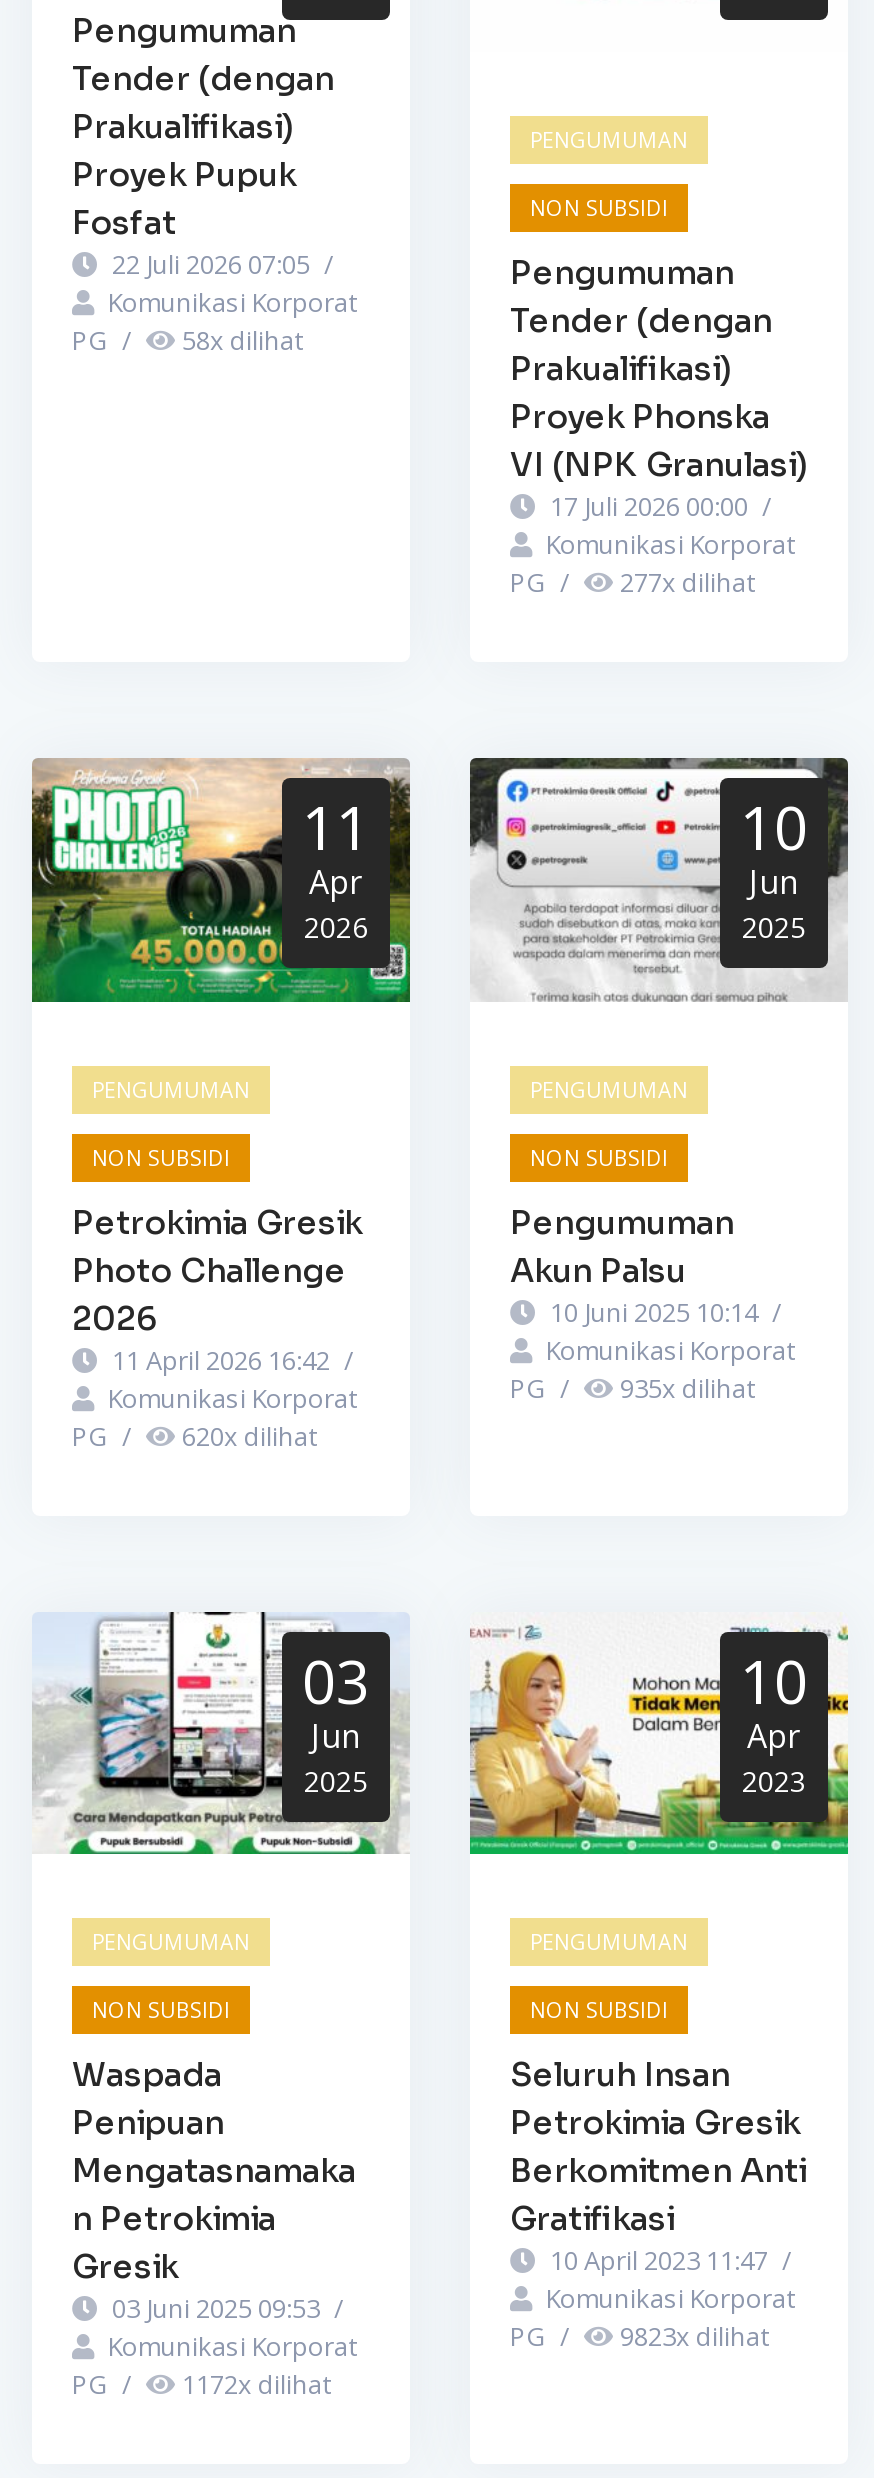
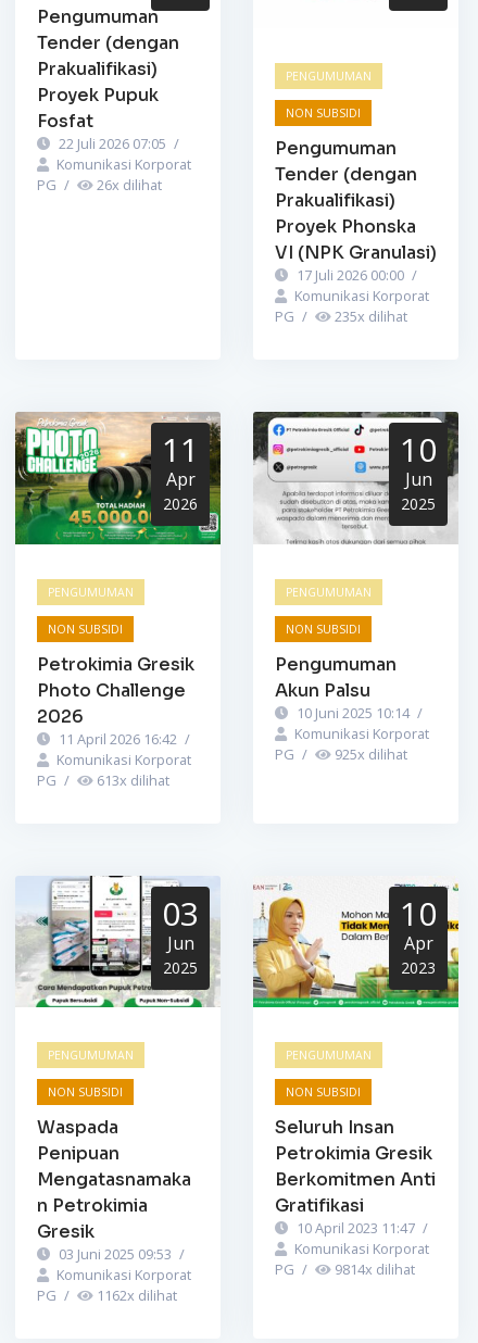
[72,322,302,358] PG / 58x dilihat -> [37,175,162,194] PG / 26x dilihat
[510,564,754,600] PG / 277x dilihat -> [275,307,407,326] PG / 235x dilihat
[510,1370,754,1406] PG / 935x dilihat -> [275,744,407,764] PG / 925x dilihat
[72,1418,316,1454] PG / 620x dilihat -> [37,770,169,790] PG / 613x dilihat
[510,2318,768,2354] PG / 9823x dilihat -> [275,1260,415,1279] PG / 9814x dilihat
[72,2366,330,2402] PG / 1172x dilihat -> [37,1286,177,1305] PG / 1162x dilihat

